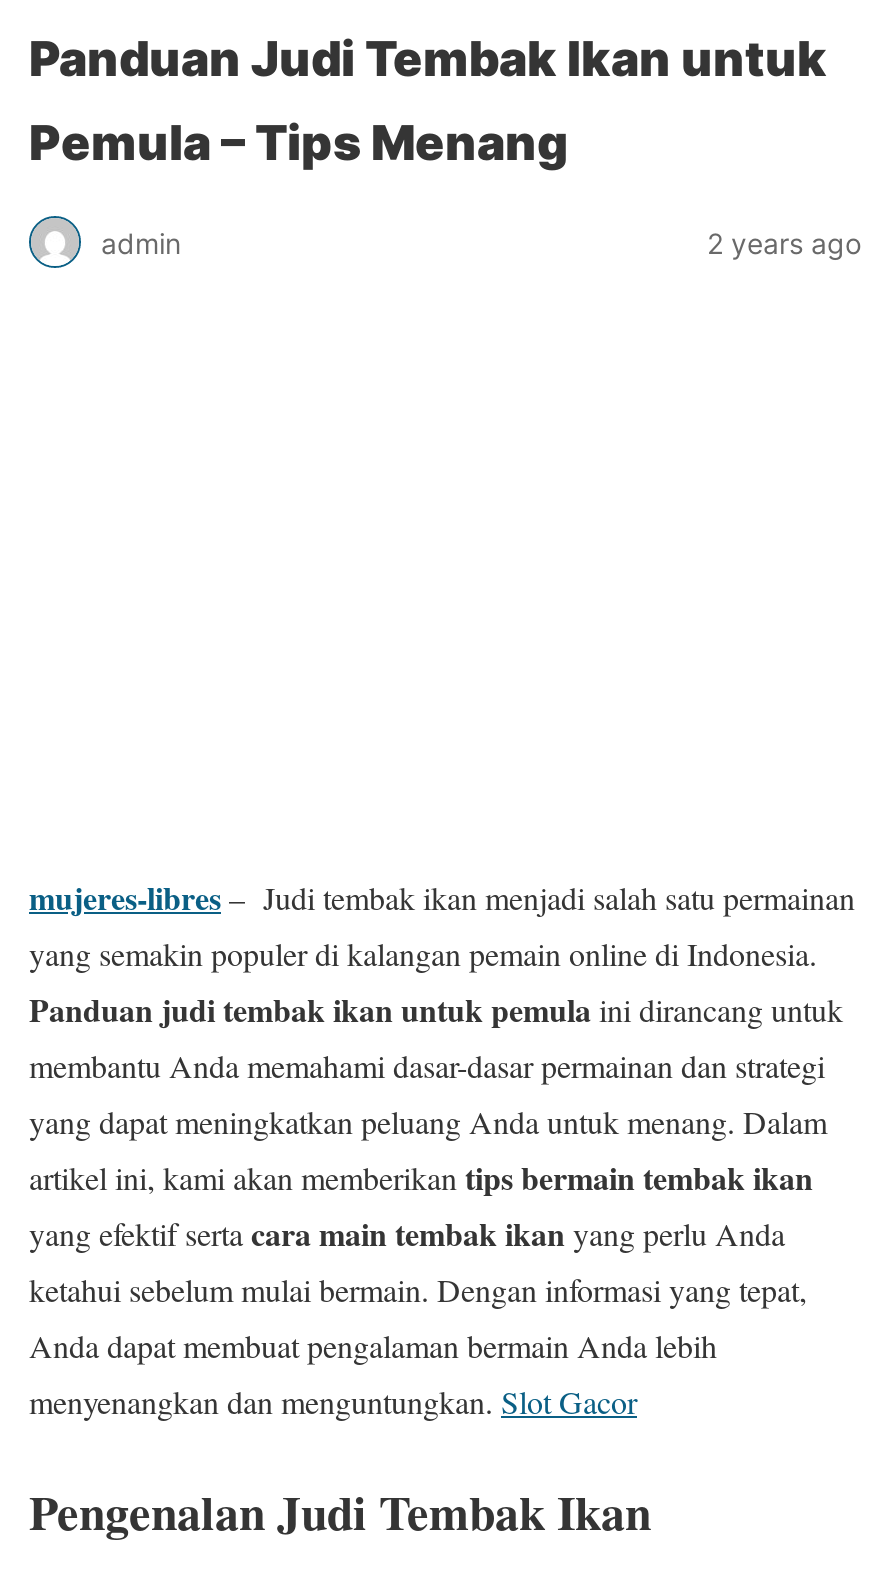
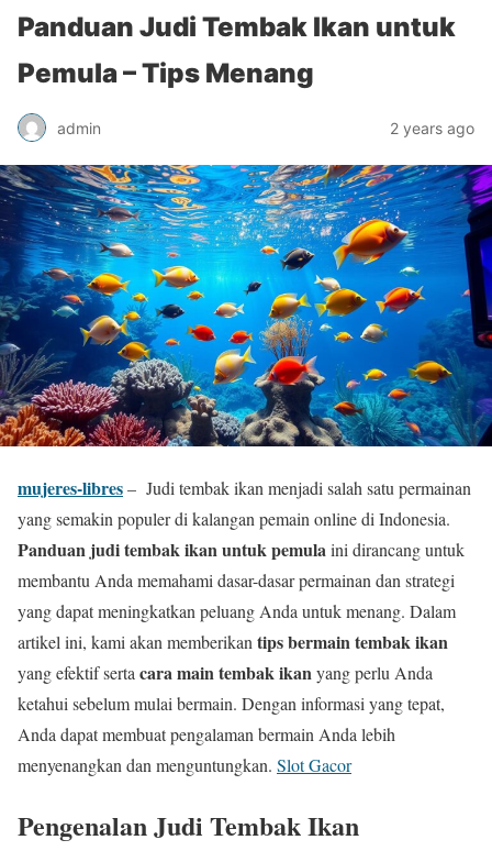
none -> [3,164,489,447] [image]

